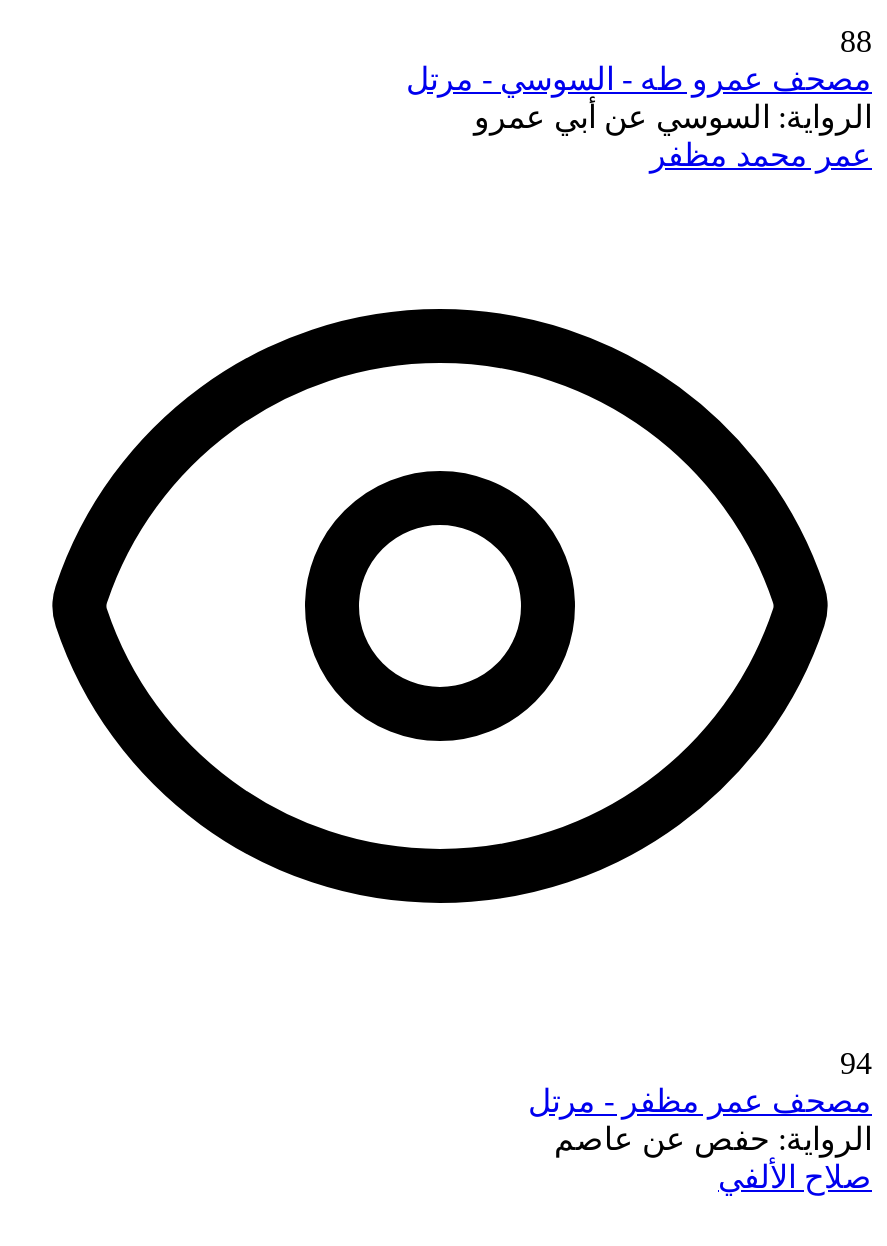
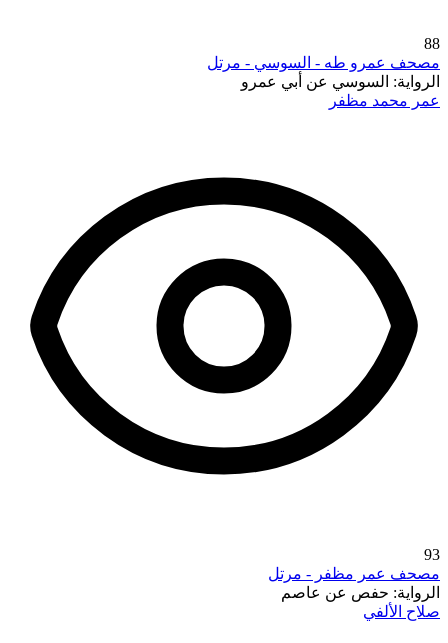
[840,1046,872,1080] 94 -> [424,546,440,563] 93

